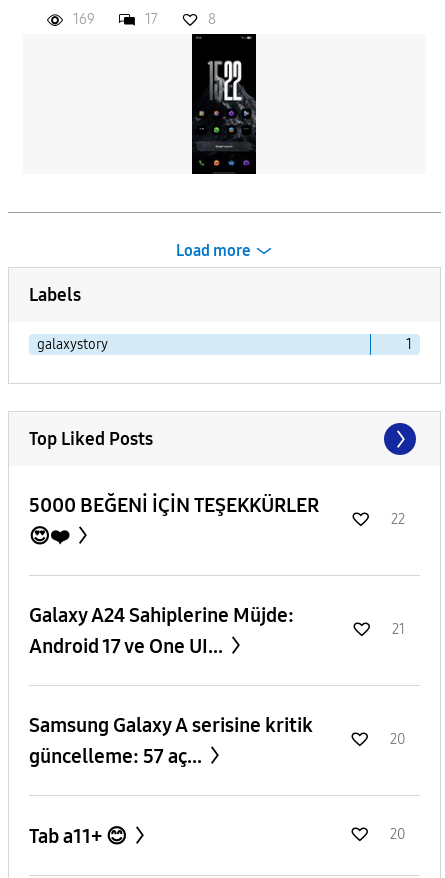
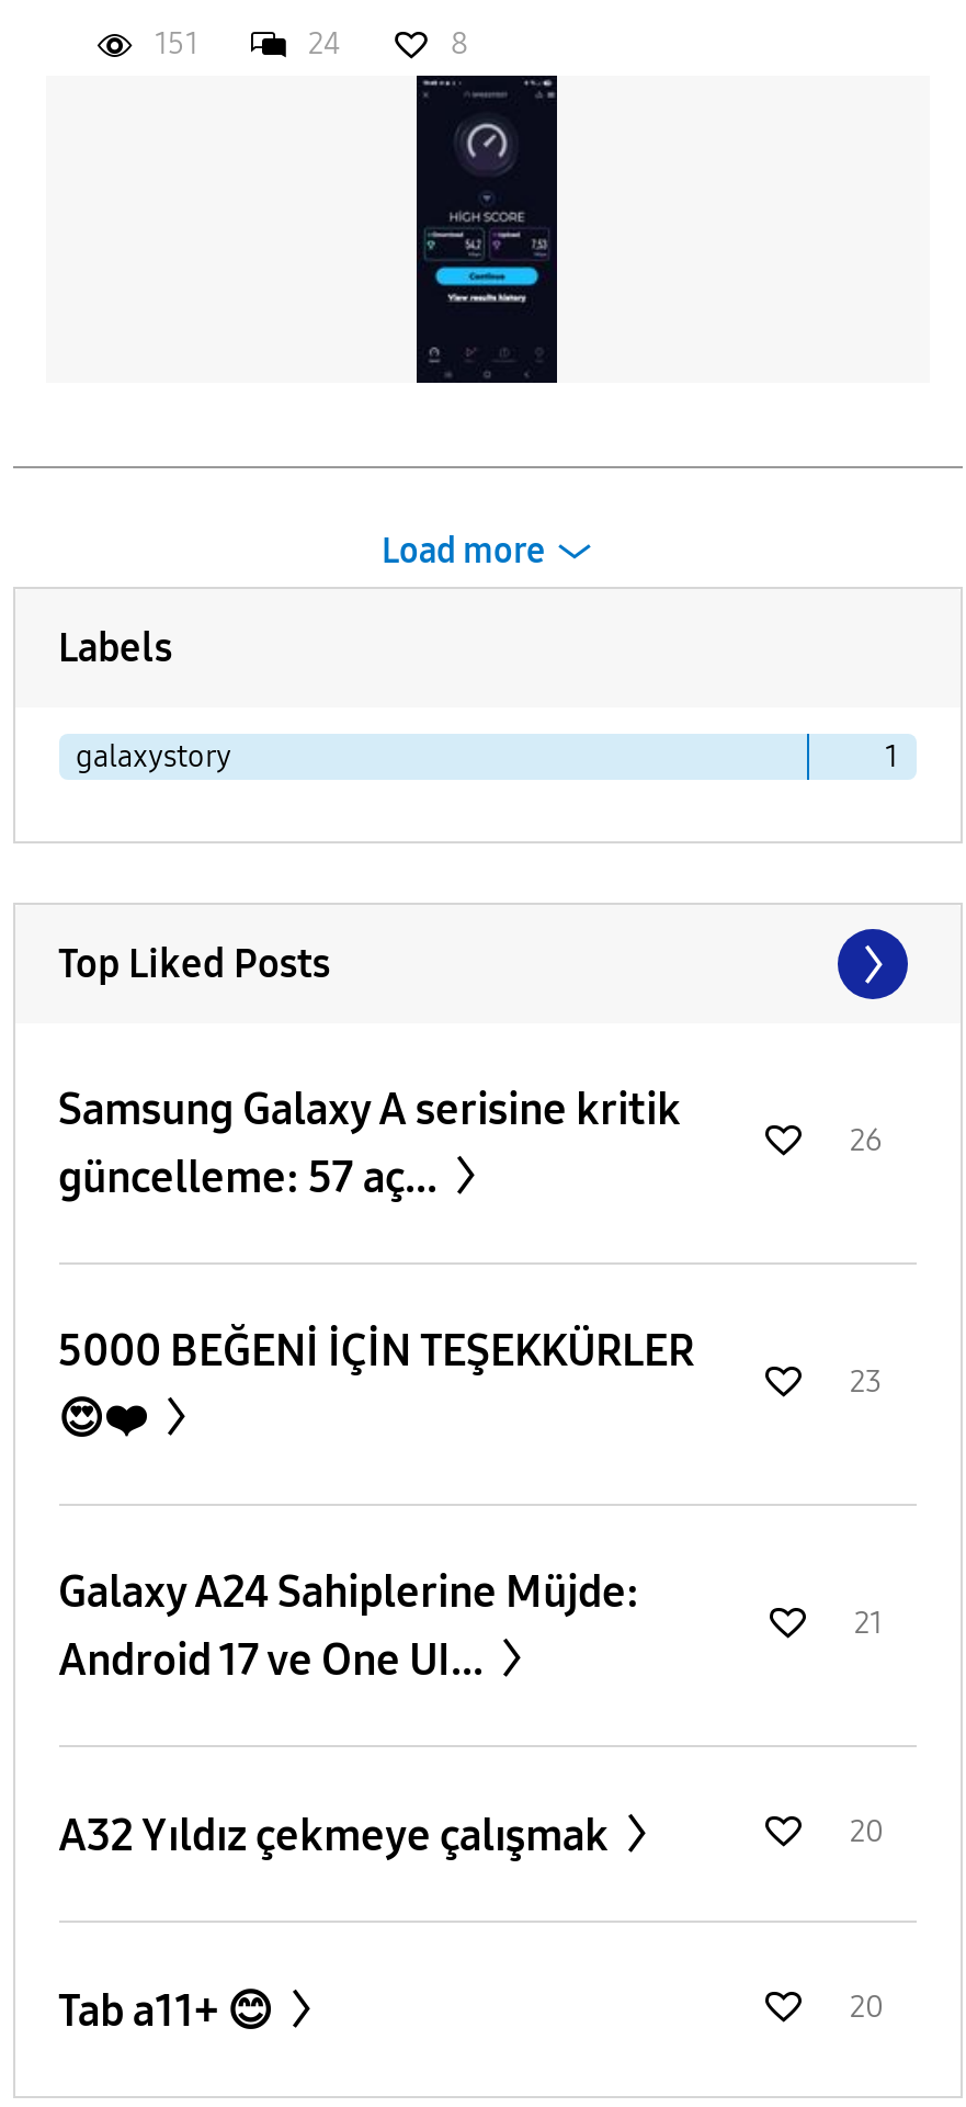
[72,11,157,28] 169 | 17 -> [155,26,341,63] 151 | 24
[194,35,256,150] [image] -> [423,78,559,328] [image]
none -> [850,1122,883,1159] 26
moved [28,493,318,517] -> [58,1323,694,1376]: 5000 BEĞENİ İÇİN TEŞEKKÜRLER
[390,511,404,528] 22 -> [850,1363,883,1400] 23
moved [28,603,404,658] -> [58,1565,883,1685]: Galaxy A24 Sahiplerine Müjde: | Android 17 ve One UI... | 21
none -> [58,1808,617,1861] A32 Yıldız çekmeye çalışmak
moved [28,713,312,768] -> [58,1082,681,1203]: Samsung Galaxy A serisine kritik | güncelleme: 57 aç...

